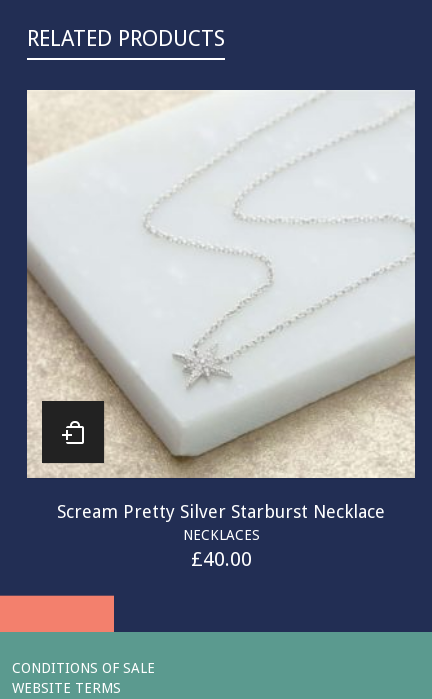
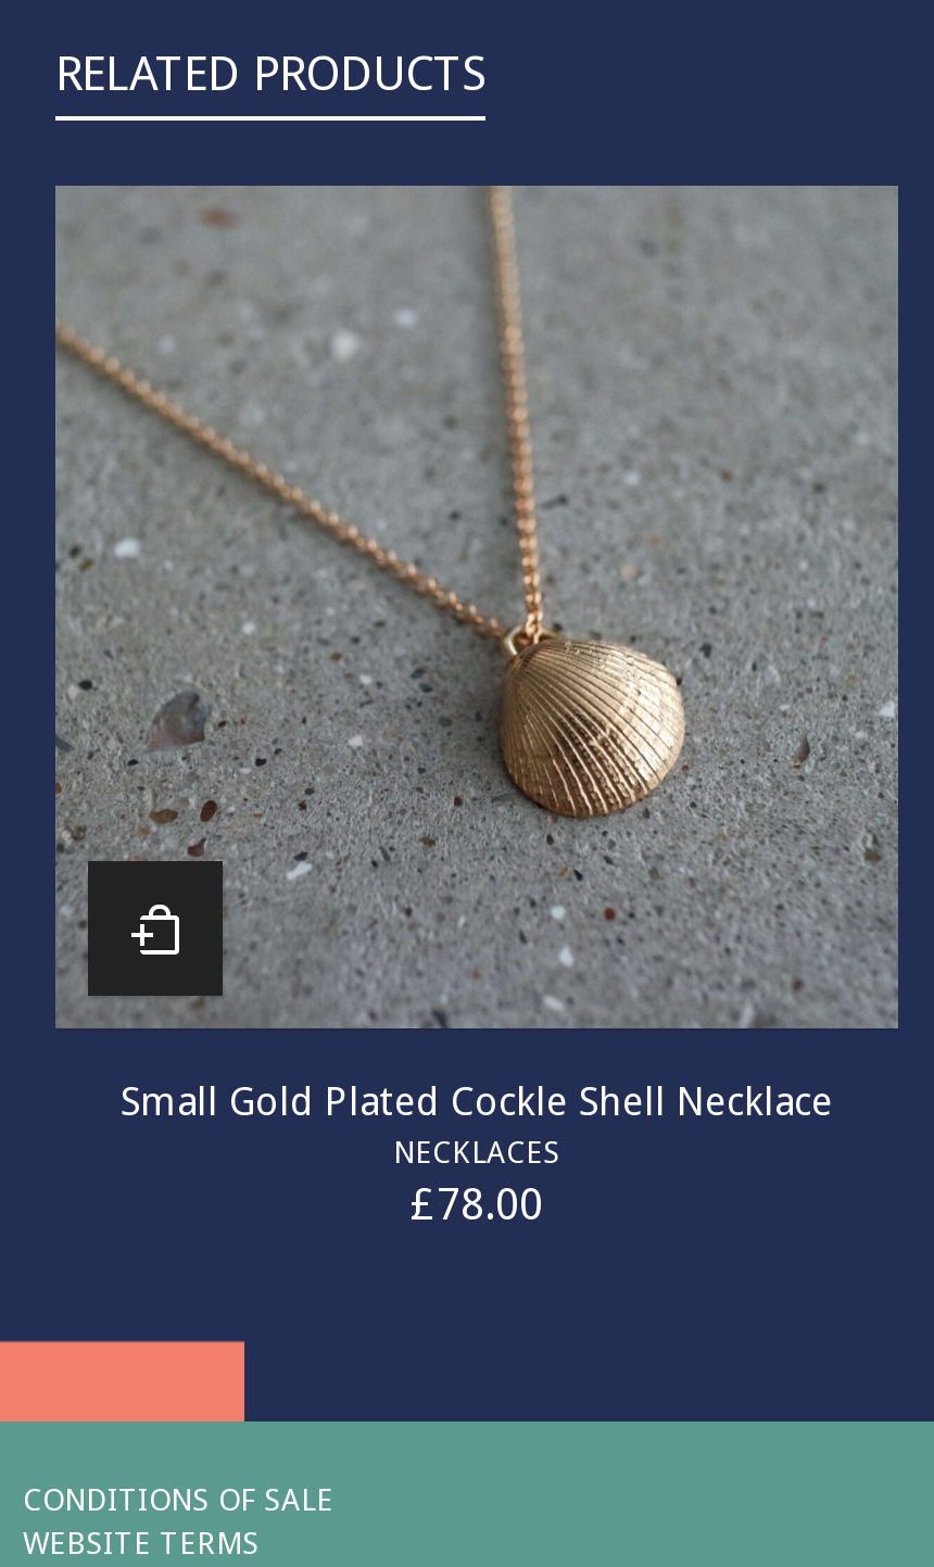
[26,89,415,522] [image] | Scream Pretty Silver Starburst Necklace -> [55,184,898,1124] [image] | Small Gold Plated Cockle Shell Necklace
[190,547,251,571] £40.00 -> [411,1179,543,1231] £78.00

